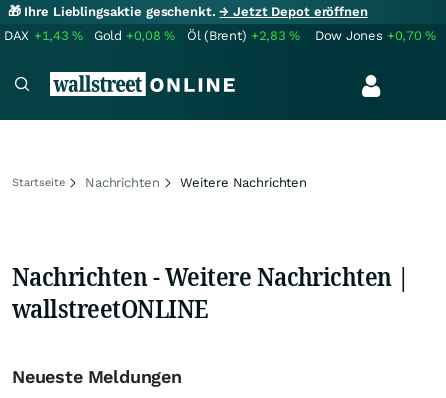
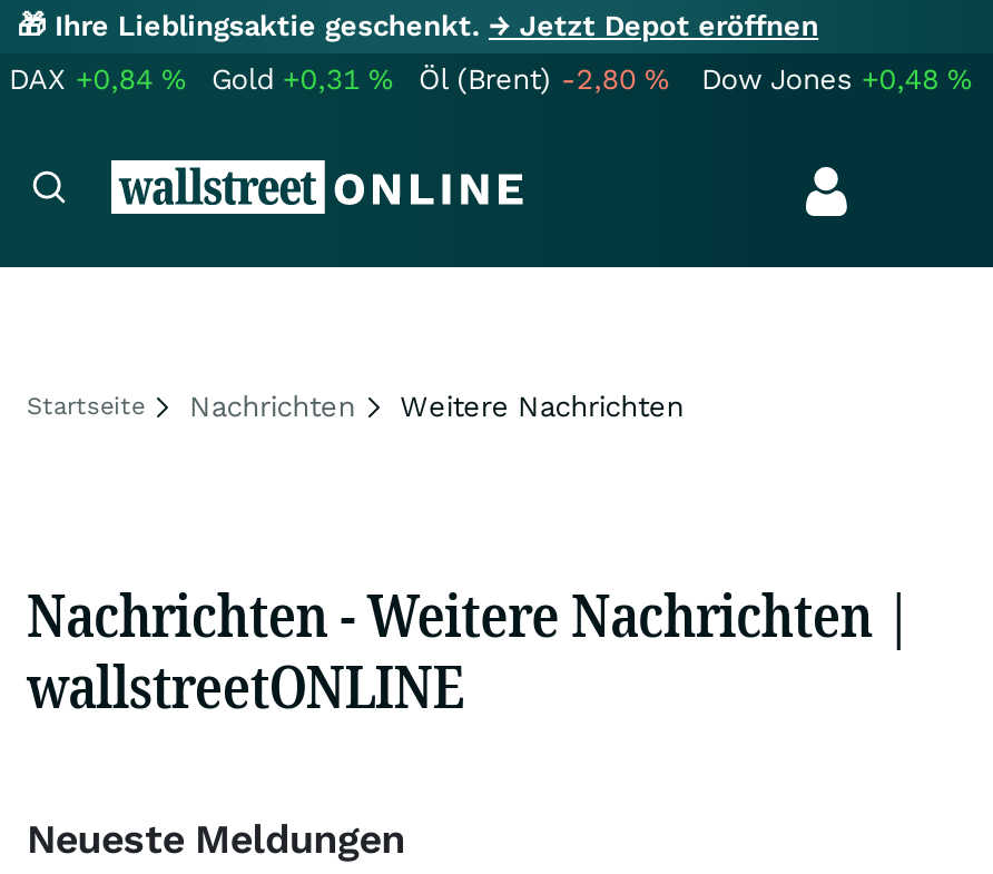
[4,28,83,43] DAX +1,43% -> [9,62,185,96] DAX +0,84%
[94,28,175,43] Gold +0,08% -> [212,62,392,96] Gold +0,31%
[187,28,300,43] Öl (Brent) +2,83% -> [419,62,668,96] Öl (Brent) -2,80%
[315,28,436,43] Dow Jones +0,70% -> [701,62,971,96] Dow Jones +0,48%

